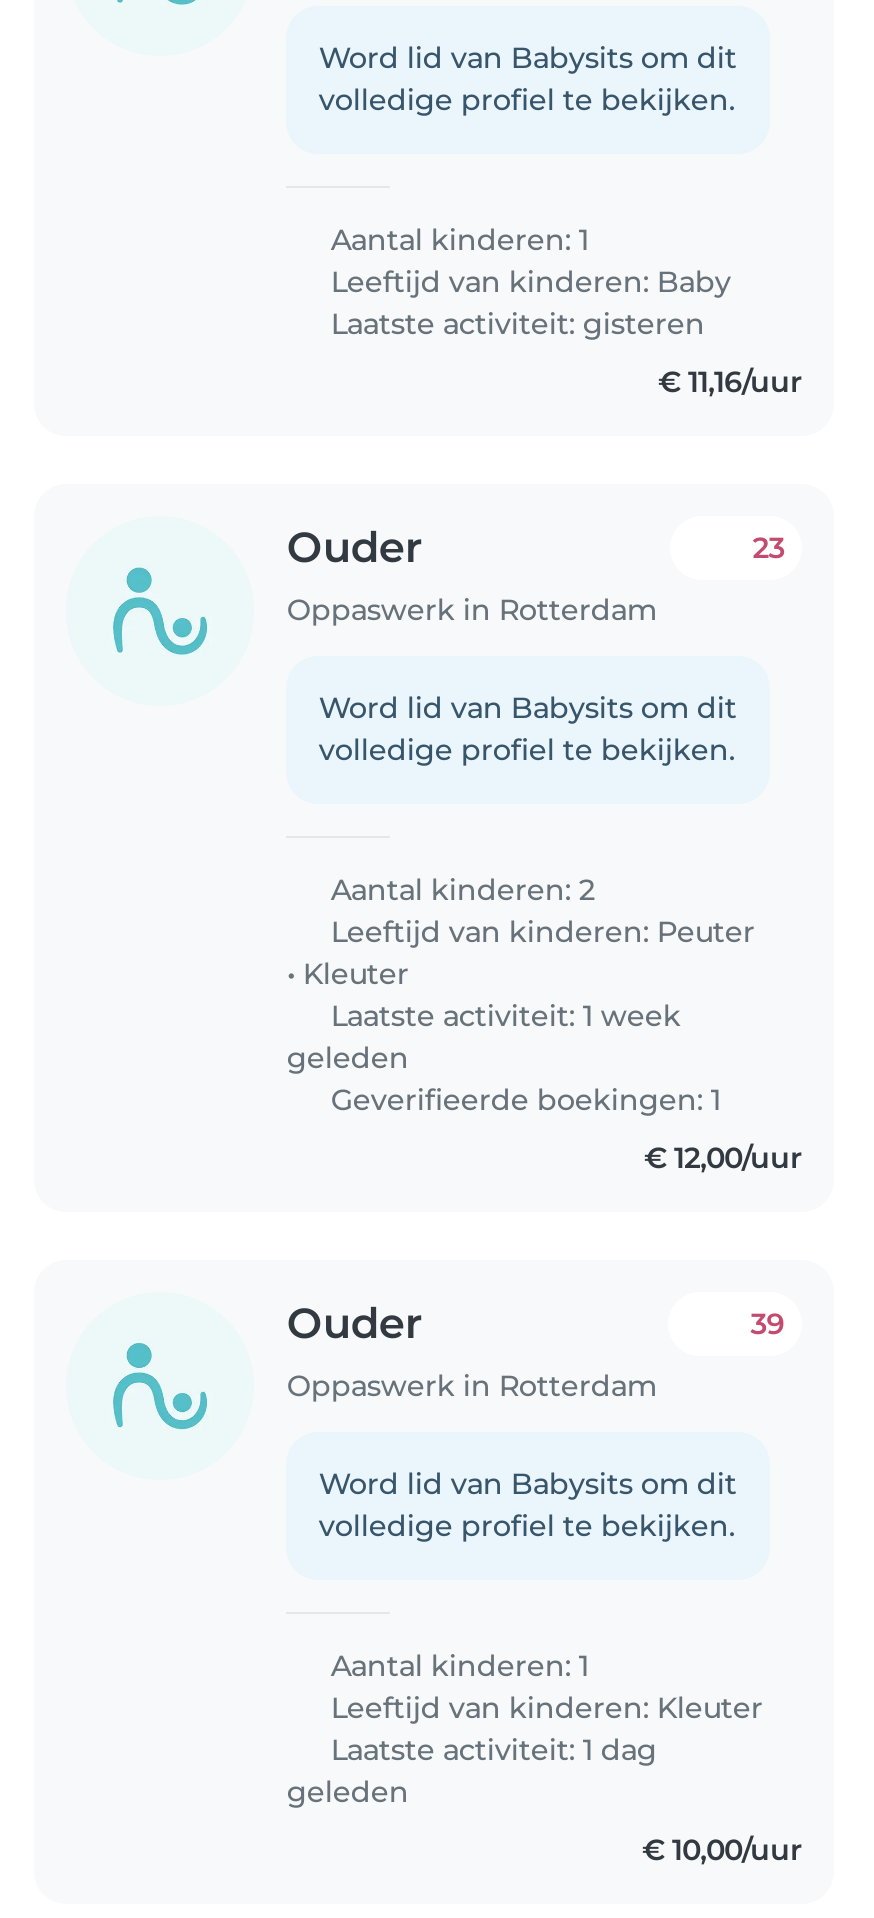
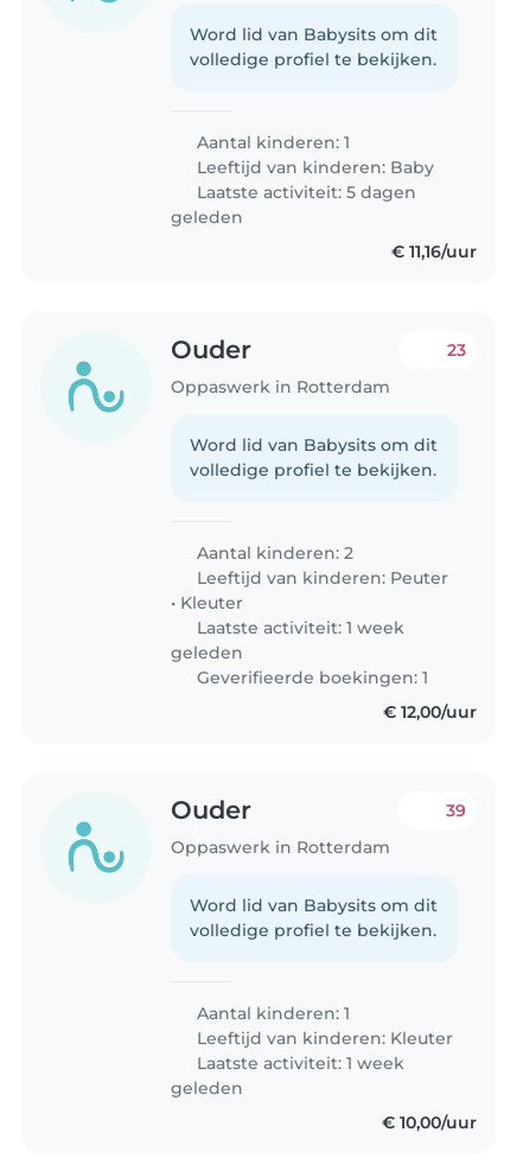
[323,306,705,342] Laatste activiteit: gisteren -> [171,182,417,228] Laatste activiteit: 5 dagen | geleden
[323,1731,657,1767] Laatste activiteit: 1 dag -> [193,1052,405,1073] Laatste activiteit: 1 week

